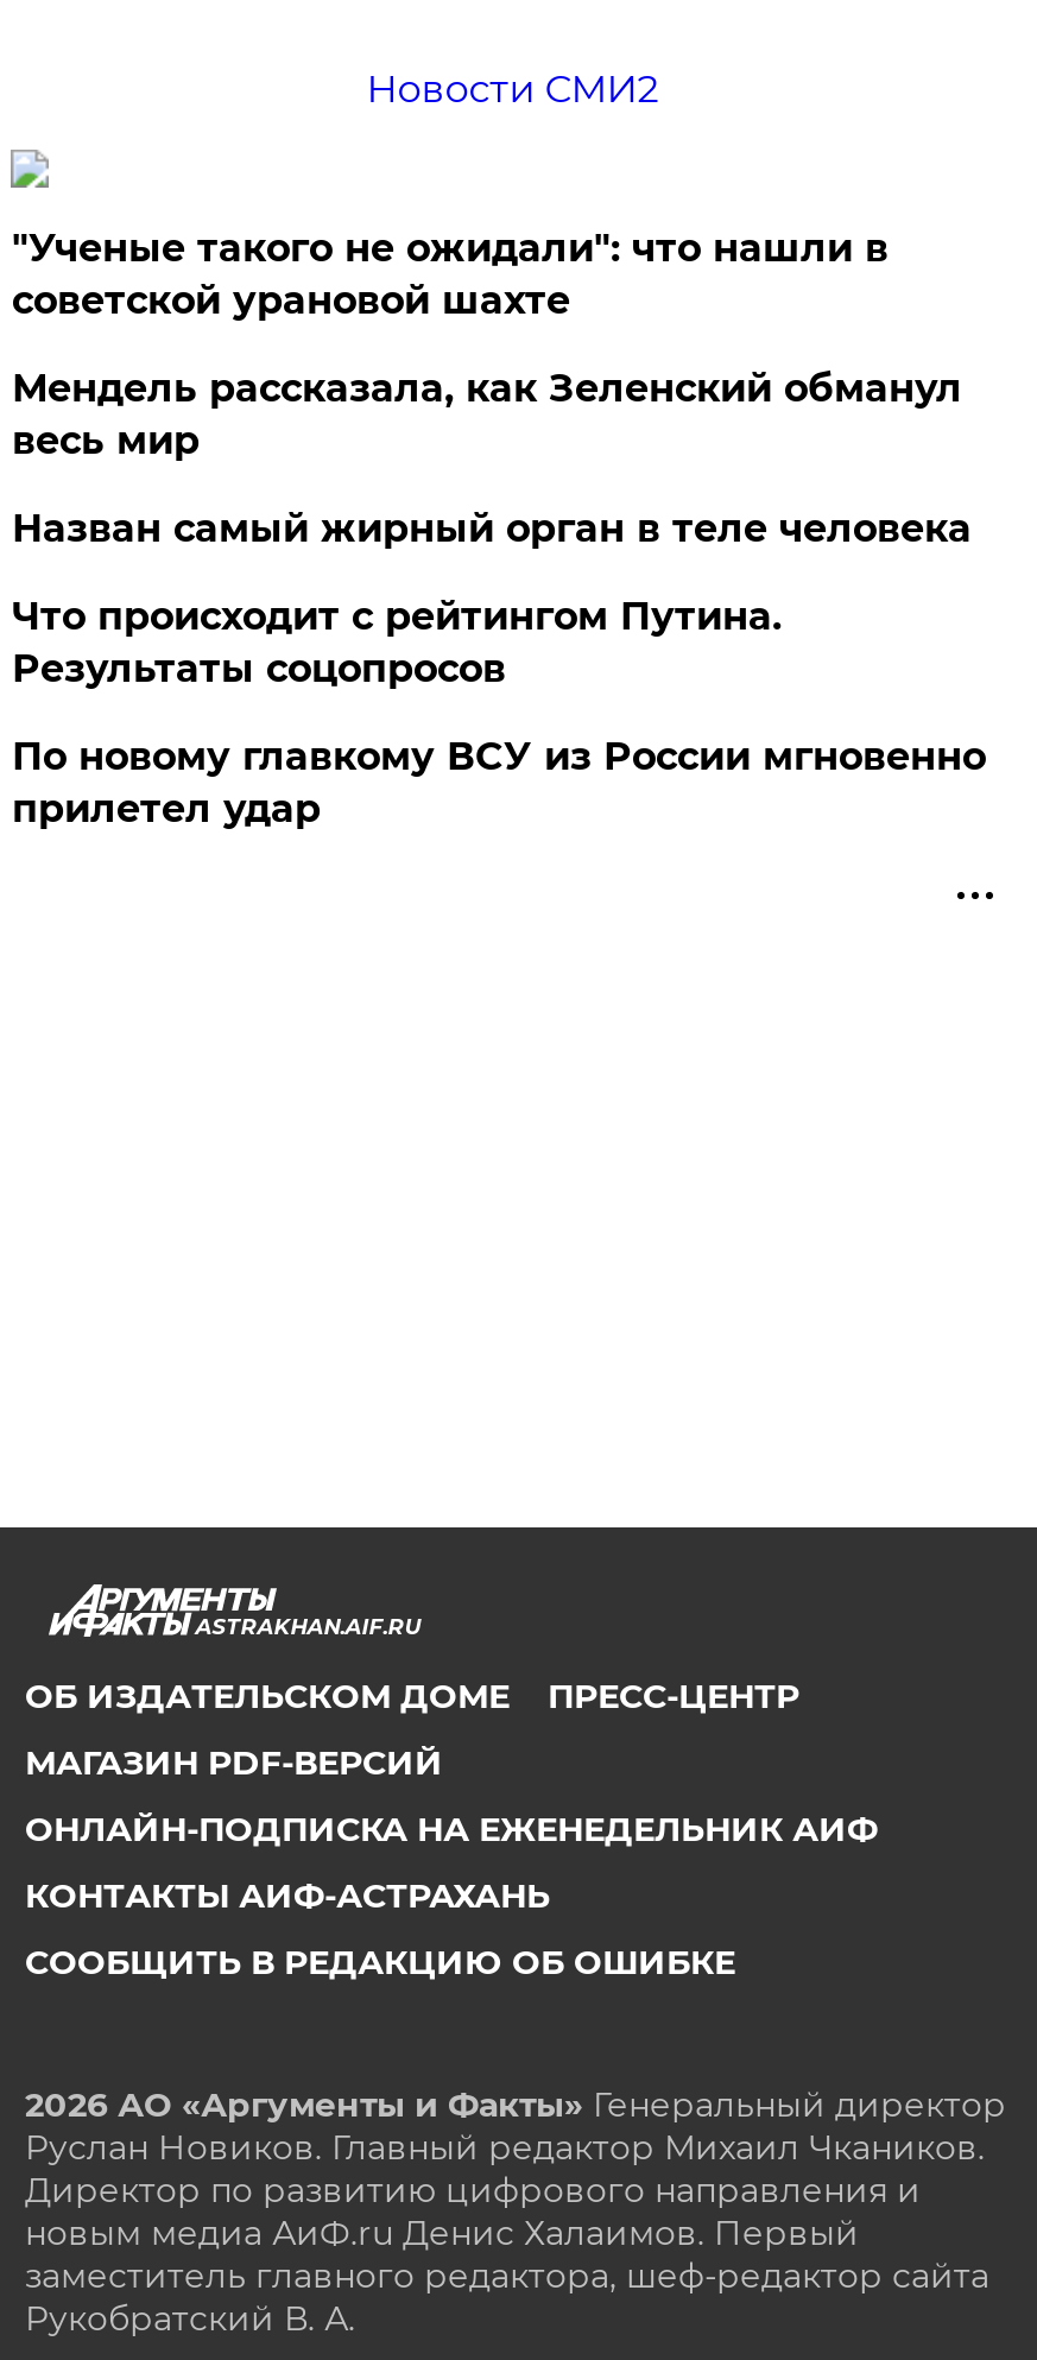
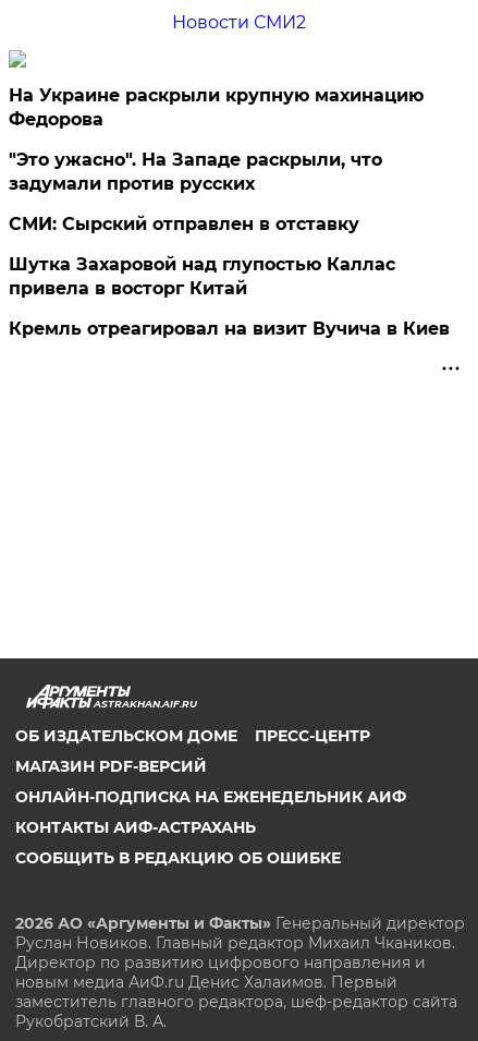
[12,225,888,323] "Ученые такого не ожидали": что нашли в | советской урановой шахте -> [9,85,424,130] На Украине раскрыли крупную махинацию | Федорова
[12,366,962,463] Мендель рассказала, как Зеленский обманул | весь мир -> [9,150,383,194] "Это ужасно". На Западе раскрыли, что | задумали против русских
[12,506,971,551] Назван самый жирный орган в теле человека -> [9,214,360,235] СМИ: Сырский отправлен в отставку
[12,594,781,691] Что происходит с рейтингом Путина. | Результаты соцопросов -> [9,254,396,299] Шутка Захаровой над глупостью Каллас | привела в восторг Китай
[12,734,986,831] По новому главкому ВСУ из России мгновенно | прилетел удар -> [9,319,450,339] Кремль отреагировал на визит Вучича в Киев

